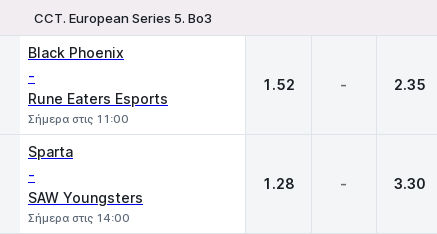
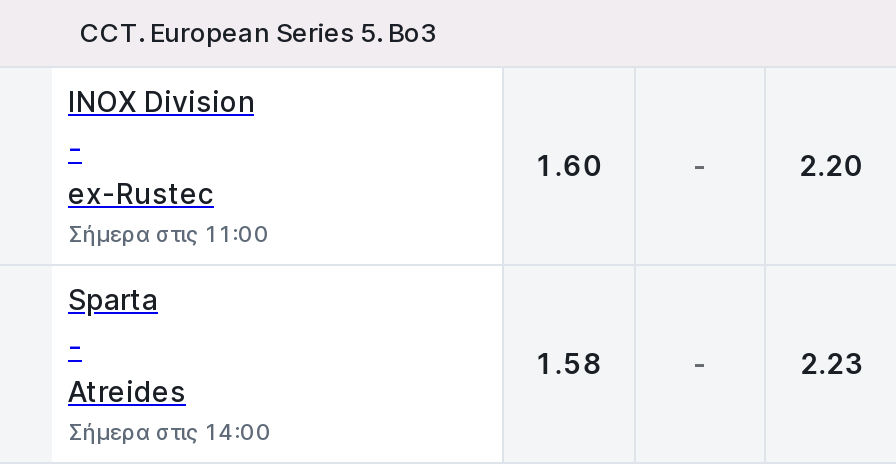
[28,44,124,61] Black Phoenix -> [68,84,254,118] INOX Division
[262,76,295,93] 1.52 -> [534,148,602,182] 1.60
[394,76,426,93] 2.35 -> [799,148,863,182] 2.20
[28,90,168,107] Rune Eaters Esports -> [68,176,214,210] ex-Rustec
[262,175,295,192] 1.28 -> [534,346,602,380] 1.58
[394,175,426,192] 3.30 -> [800,346,862,380] 2.23
[28,189,143,206] SAW Youngsters -> [68,374,186,408] Atreides

